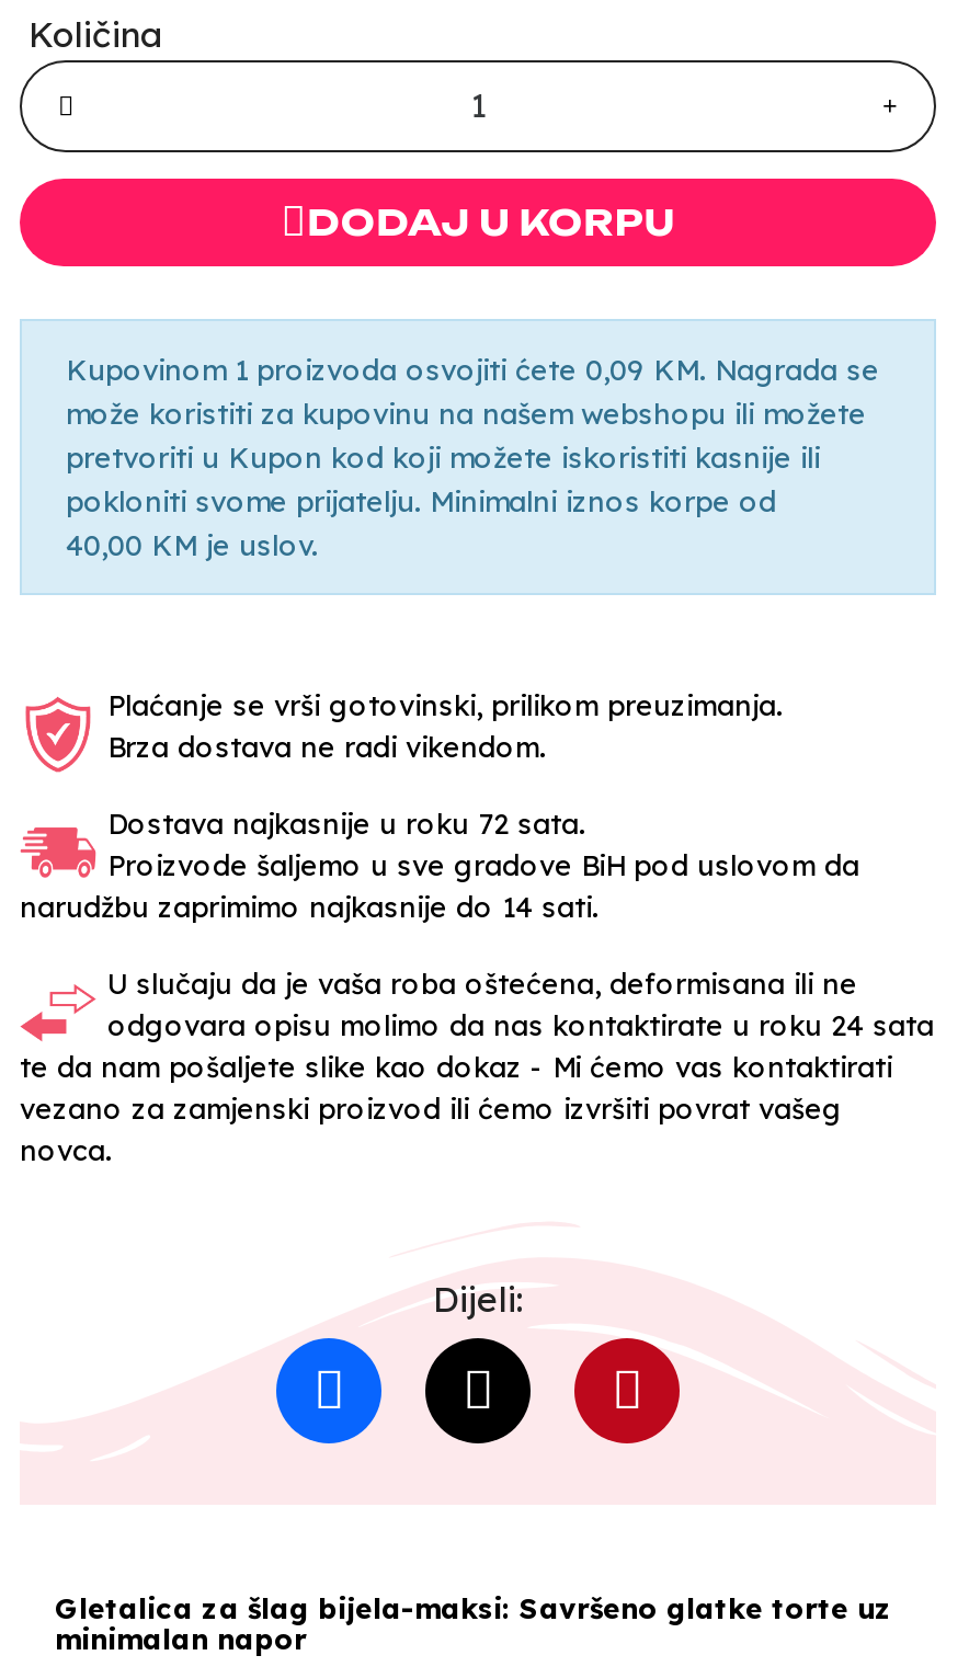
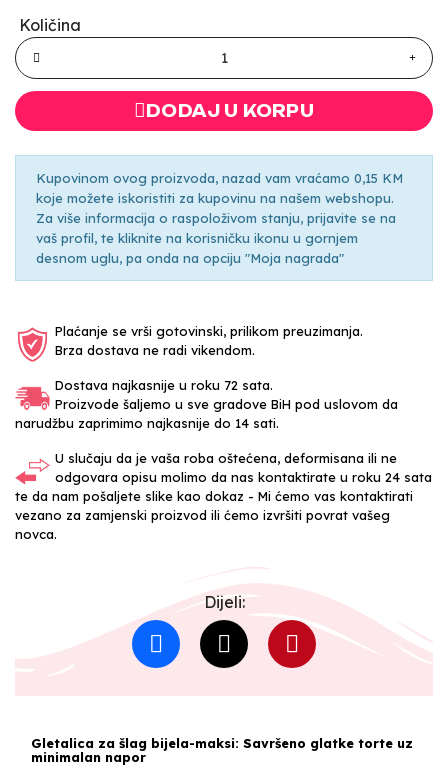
[66,351,879,561] Kupovinom 1 proizvoda osvojiti ćete 0,09 KM. Nagrada se | može koristiti za kupovinu na našem webshopu ili možete | pretvoriti u Kupon kod koji možete iskoristiti kasnije ili | pokloniti svome prijatelju. Minimalni iznos korpe od | 40,00 KM je uslov. -> [36,169,403,265] Kupovinom ovog proizvoda, nazad vam vraćamo 0,15 KM | koje možete iskoristiti za kupovinu na našem webshopu. | Za više informacija o raspoloživom stanju, prijavite se na | vaš profil, te kliknite na korisničku ikonu u gornjem | desnom uglu, pa onda na opciju "Moja nagrada"

